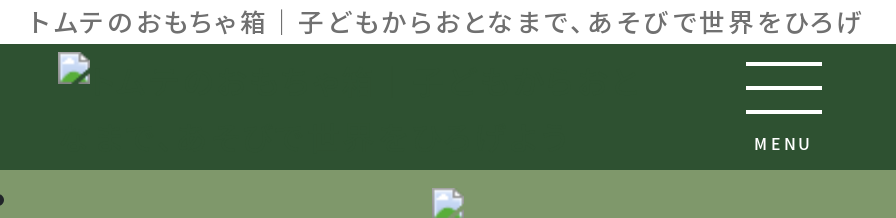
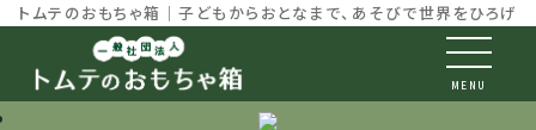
none -> [35,31,243,92] [image]

